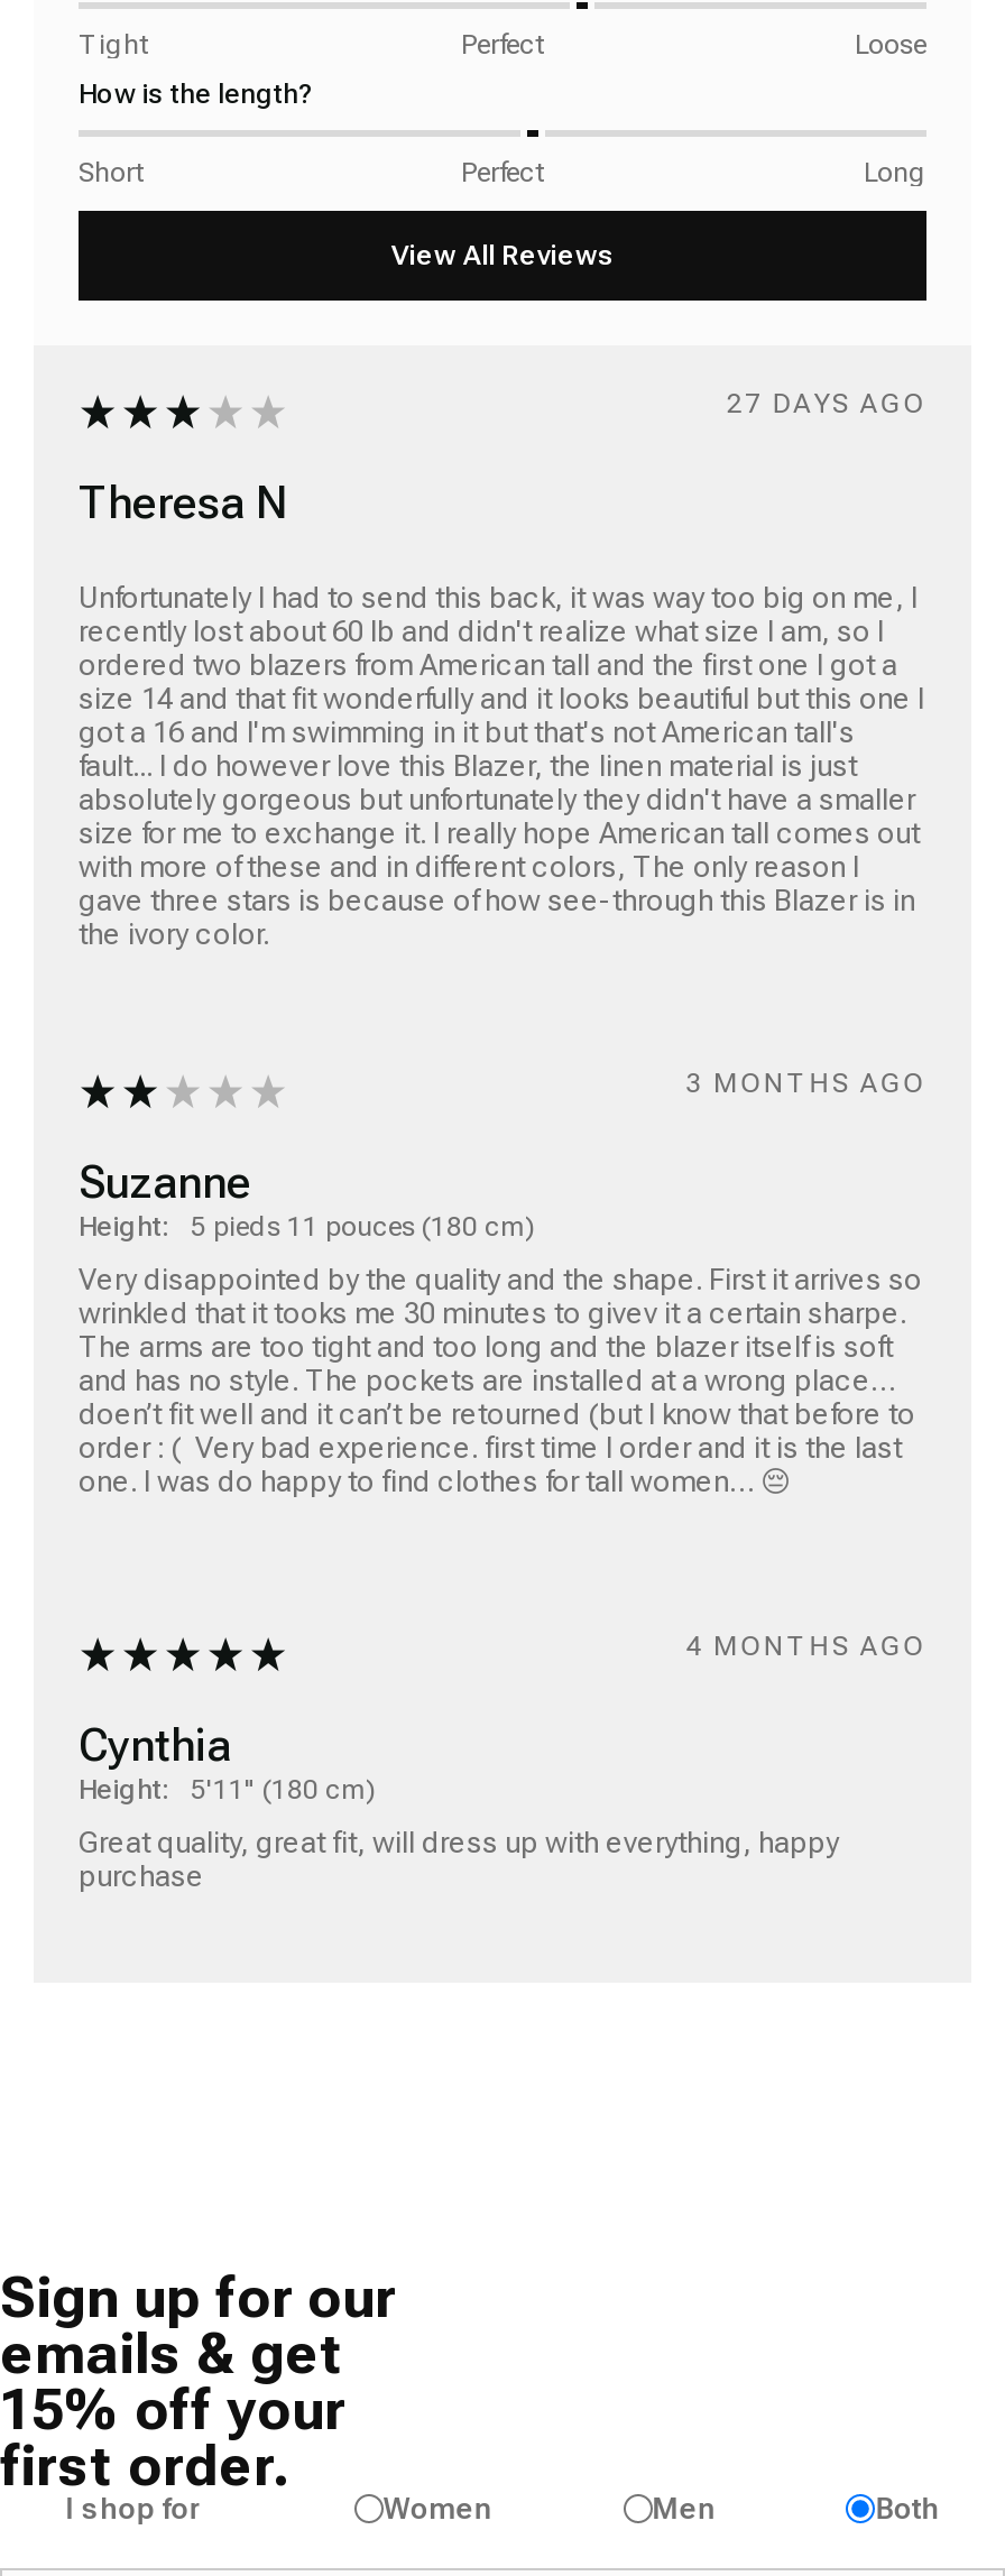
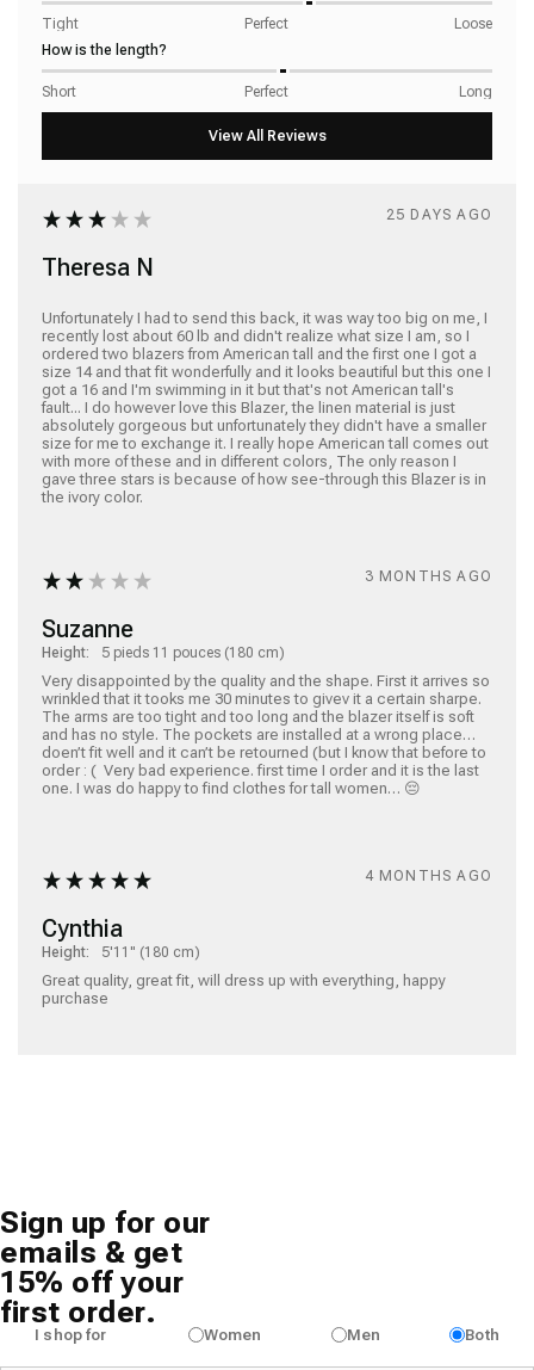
[726,389,926,420] 27 DAYS AGO -> [386,207,492,224] 25 DAYS AGO

